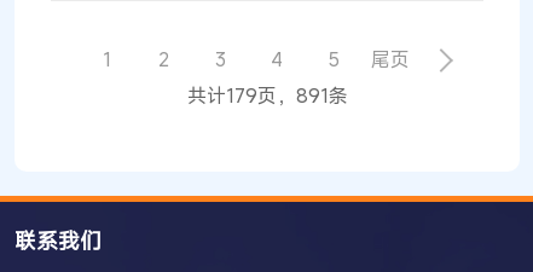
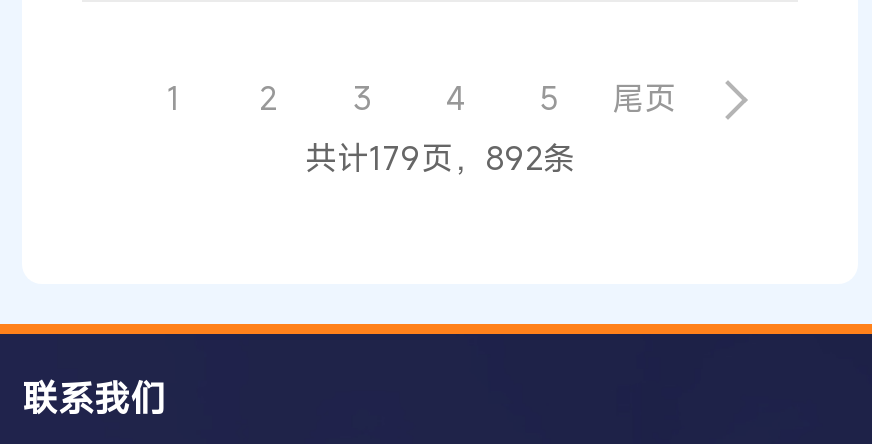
[187,82,347,109] 共计179页，891条 -> [305,136,575,180] 共计179页，892条

